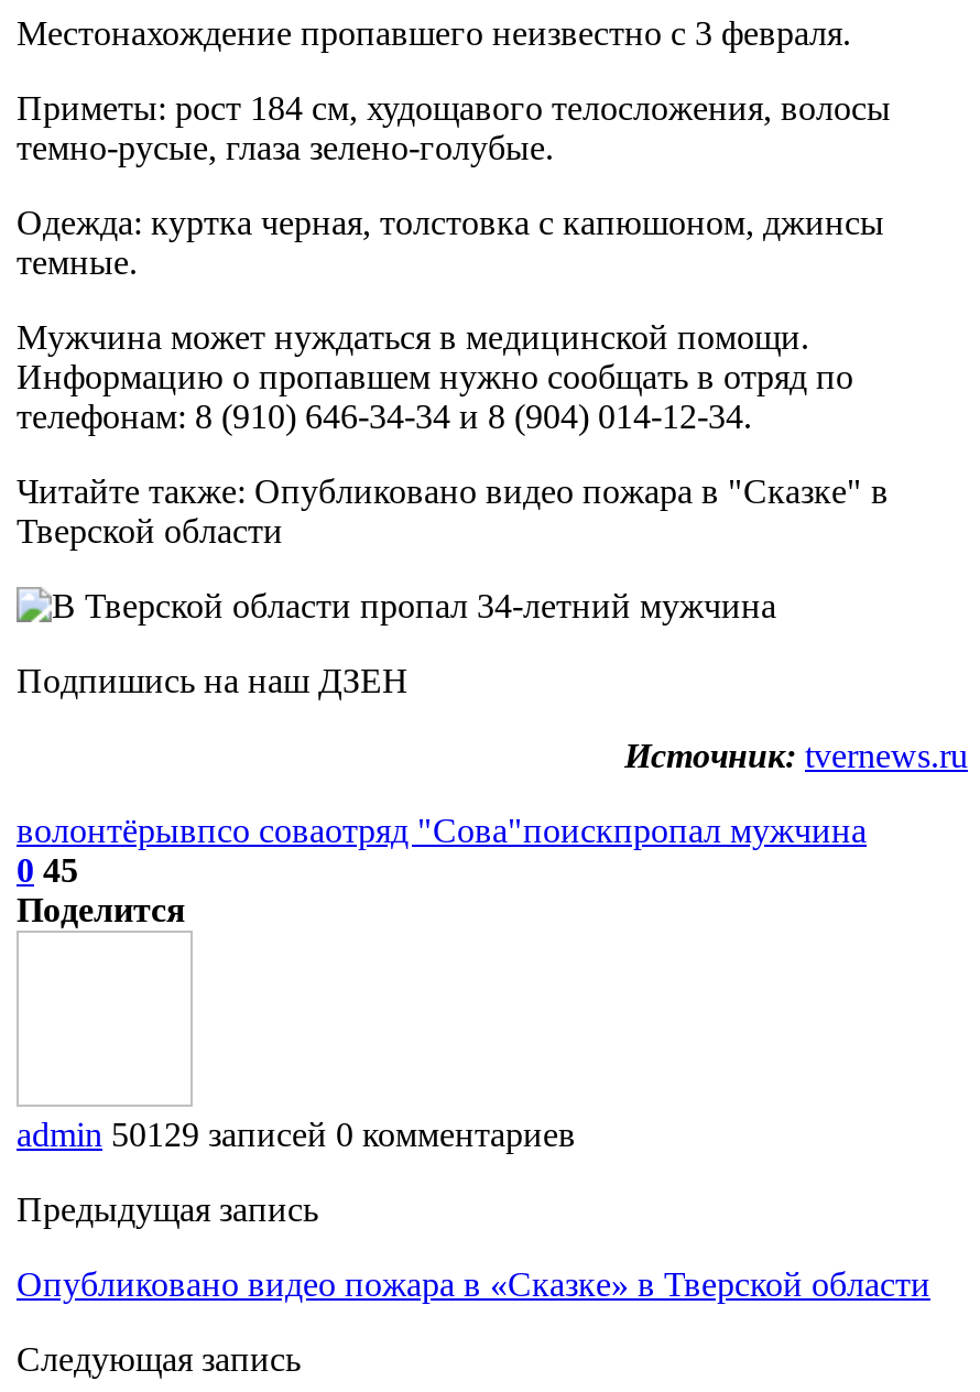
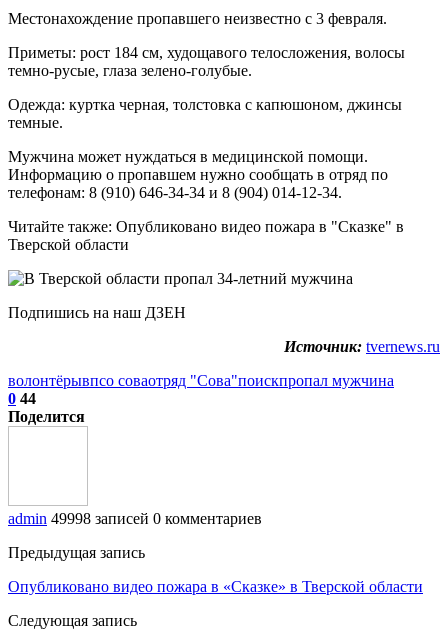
[17,851,78,888] 0 45 -> [8,390,36,407] 0 44
[17,1115,576,1153] admin 50129 записей 0 комментариев -> [8,510,262,527] admin 49998 записей 0 комментариев

